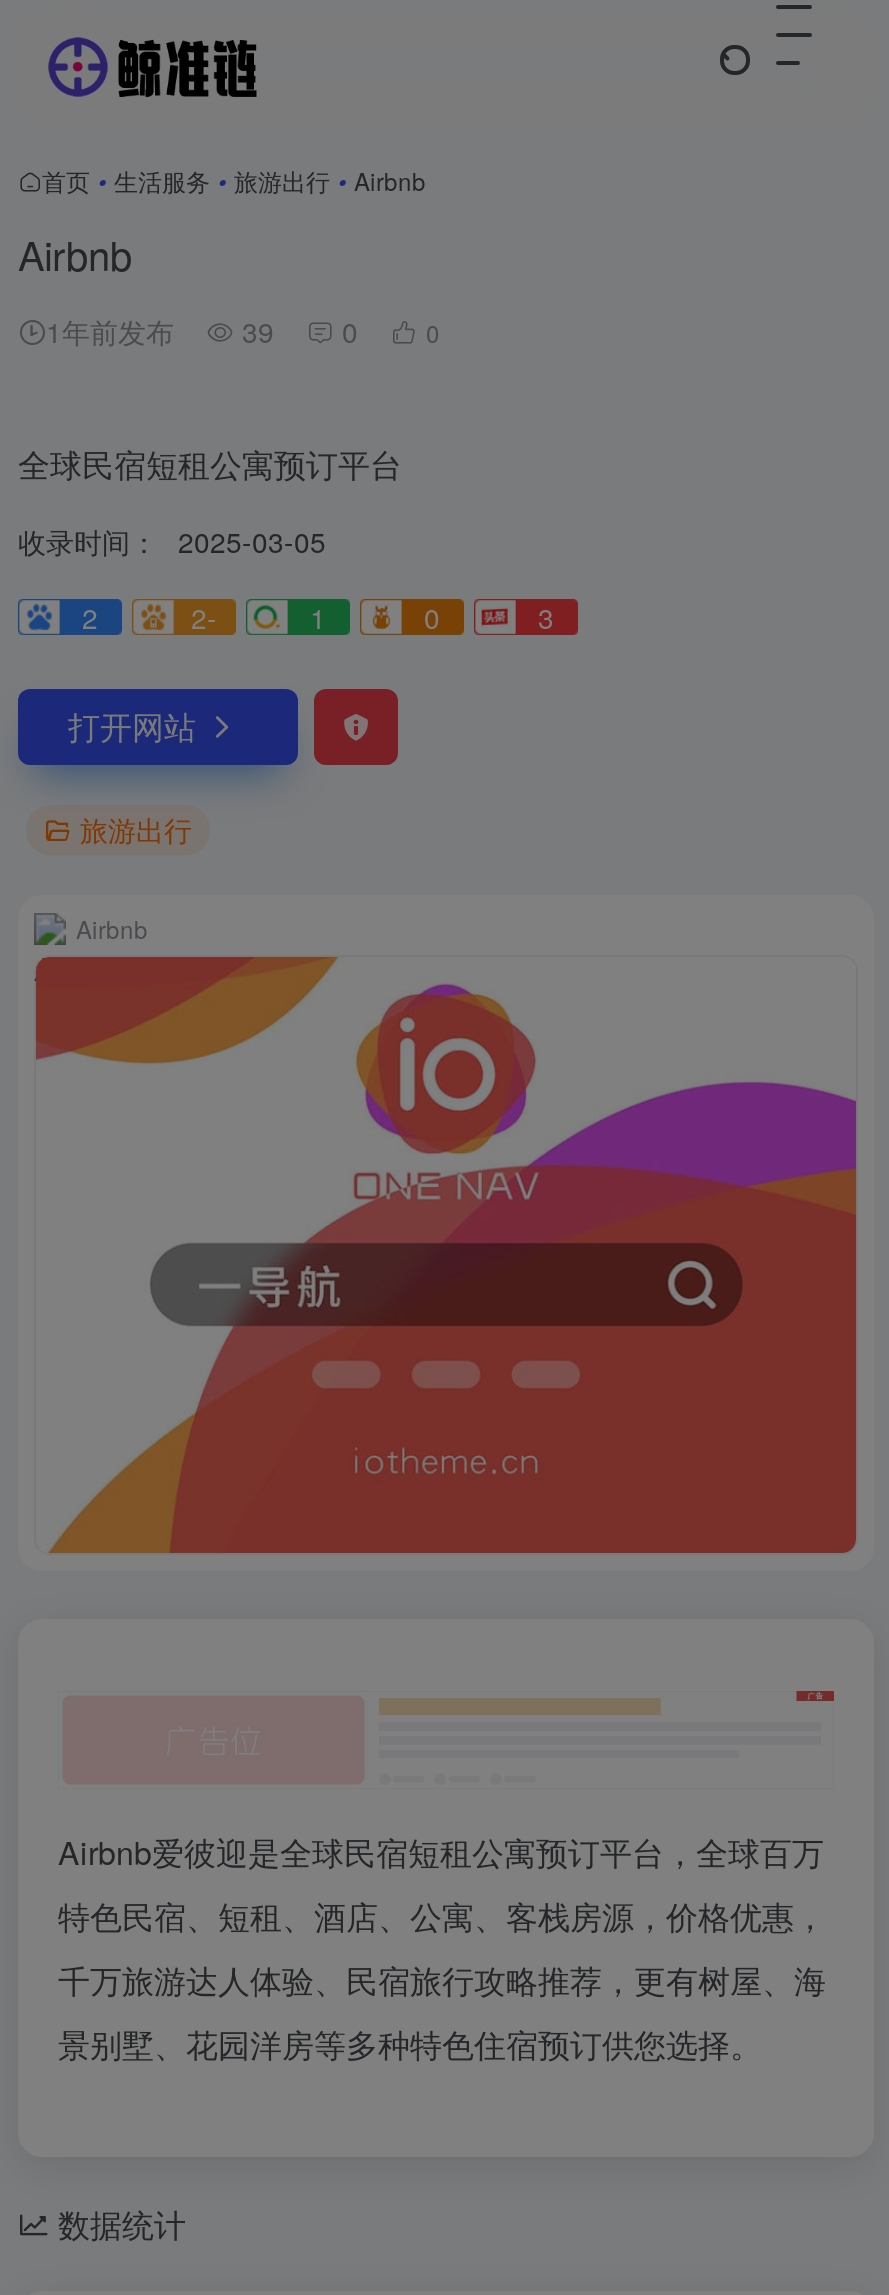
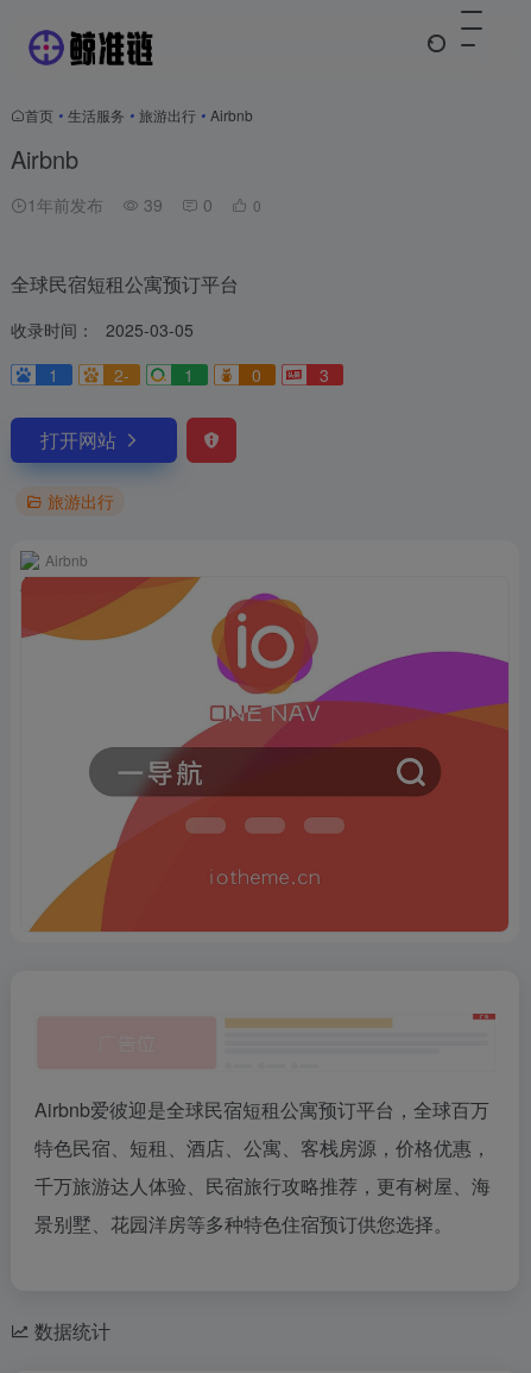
[82,597,98,637] 2 -> [49,363,58,387] 1

